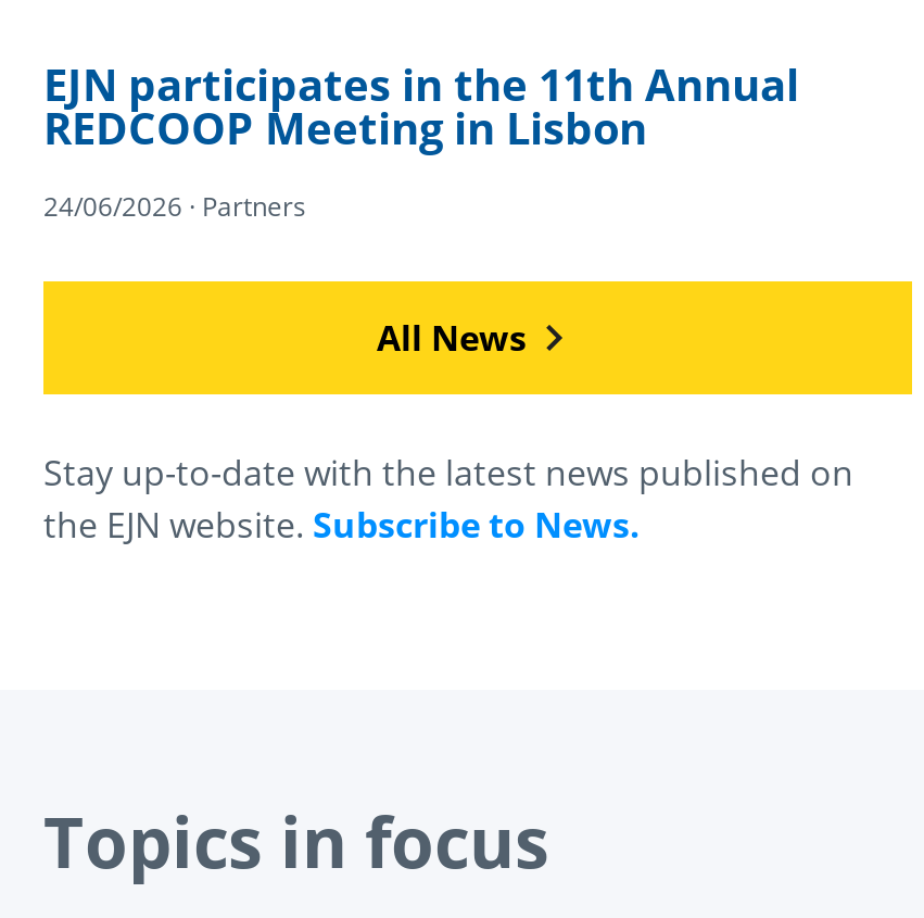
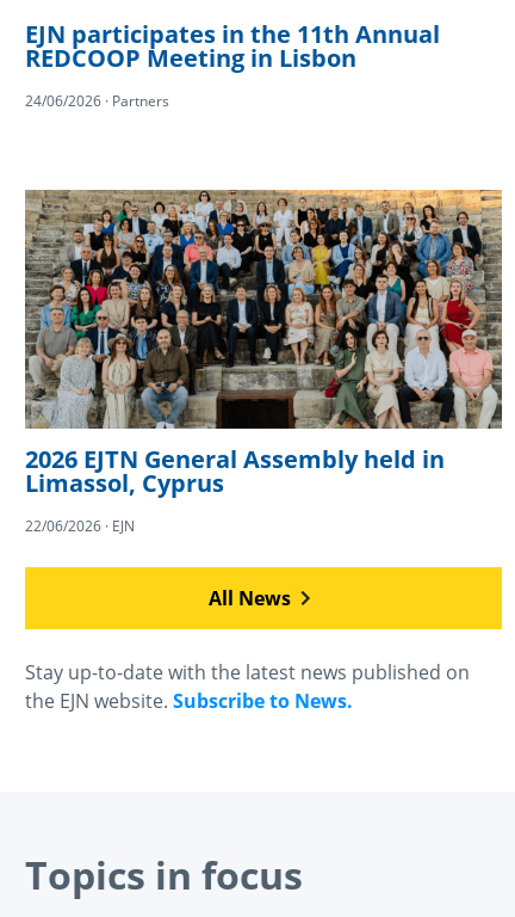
none -> [24,189,503,536] [image] | 2026 EJTN General Assembly held in | Limassol, Cyprus | 22/06/2026 · EJN

